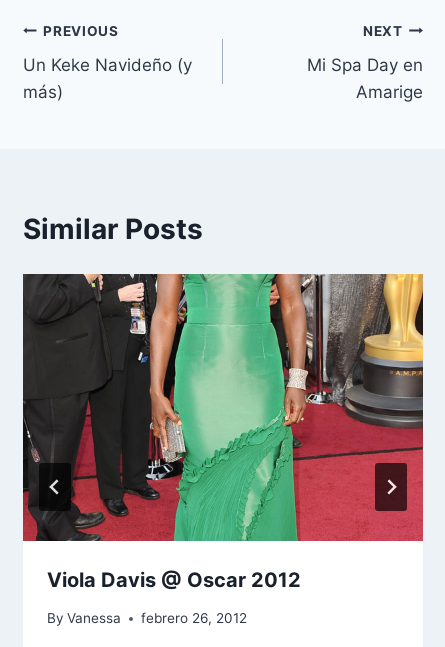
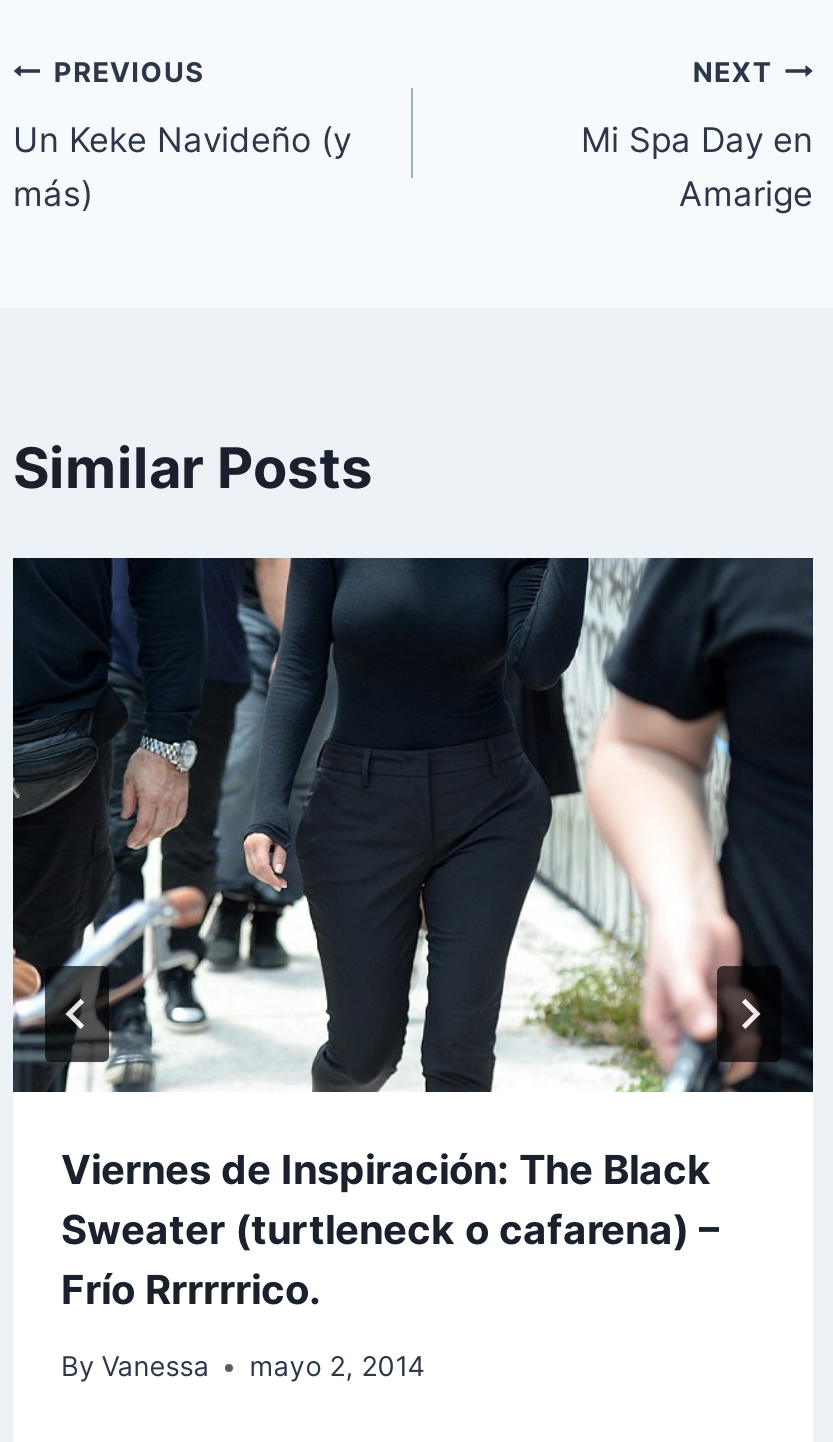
[22,273,424,592] [image] | Viola Davis @ Oscar 2012 -> [11,556,815,1313] [image] | Viernes de Inspiración: The Black | Sweater (turtleneck o cafarena) – | Frío Rrrrrrico.
[47,610,247,626] By Vanessa febrero 26, 2012 -> [61,1351,425,1383] By Vanessa mayo 2, 2014

